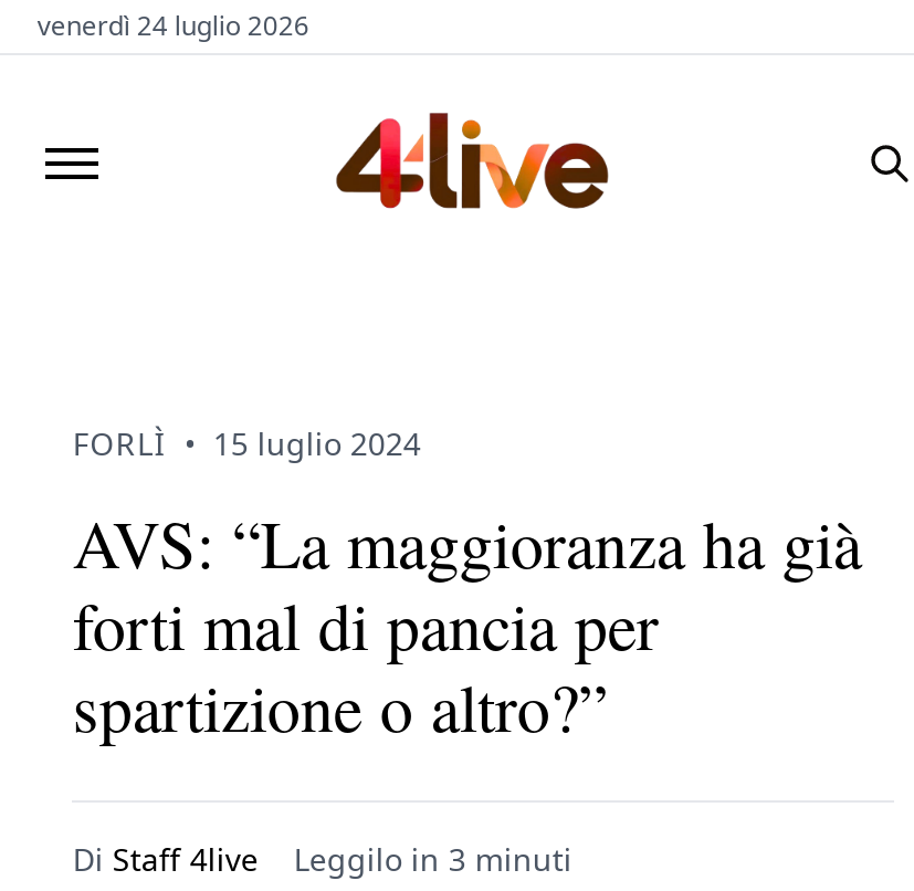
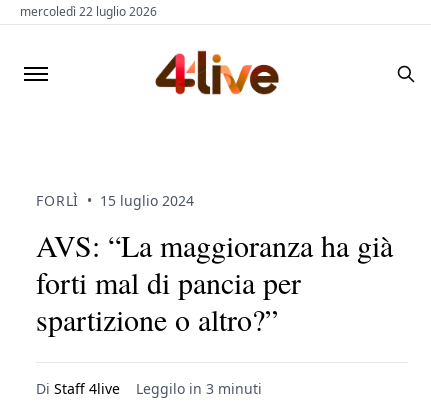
[37,7,309,44] venerdì 24 luglio 2026 -> [20,3,157,20] mercoledì 22 luglio 2026

